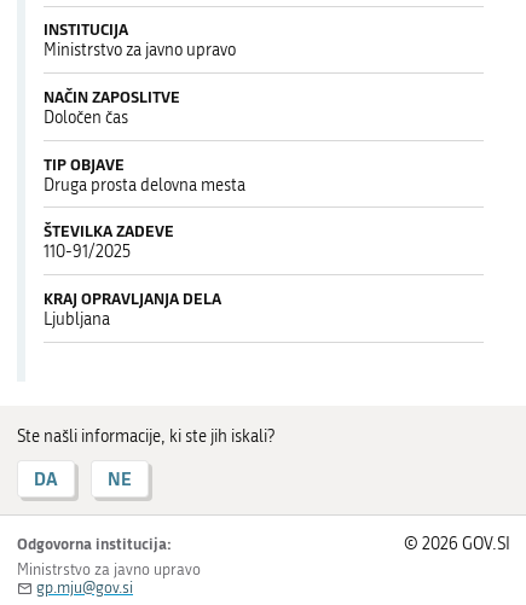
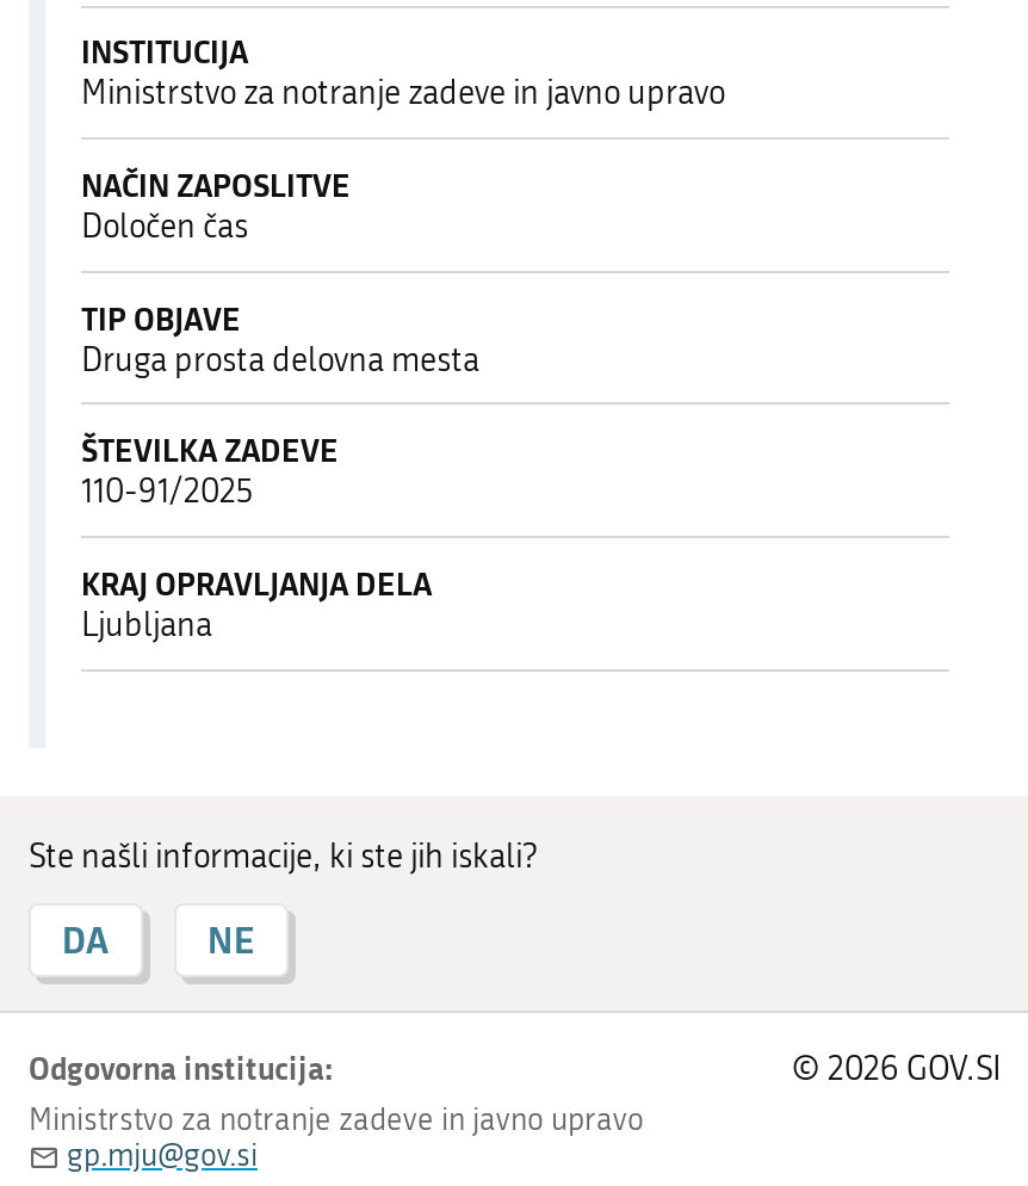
[44,40,236,61] Ministrstvo za javno upravo -> [81,74,725,114] Ministrstvo za notranje zadeve in javno upravo
[17,561,201,579] Ministrstvo za javno upravo -> [29,1102,644,1138] Ministrstvo za notranje zadeve in javno upravo

